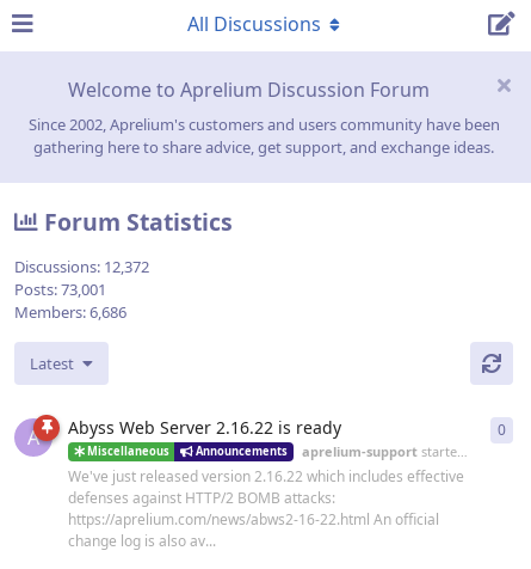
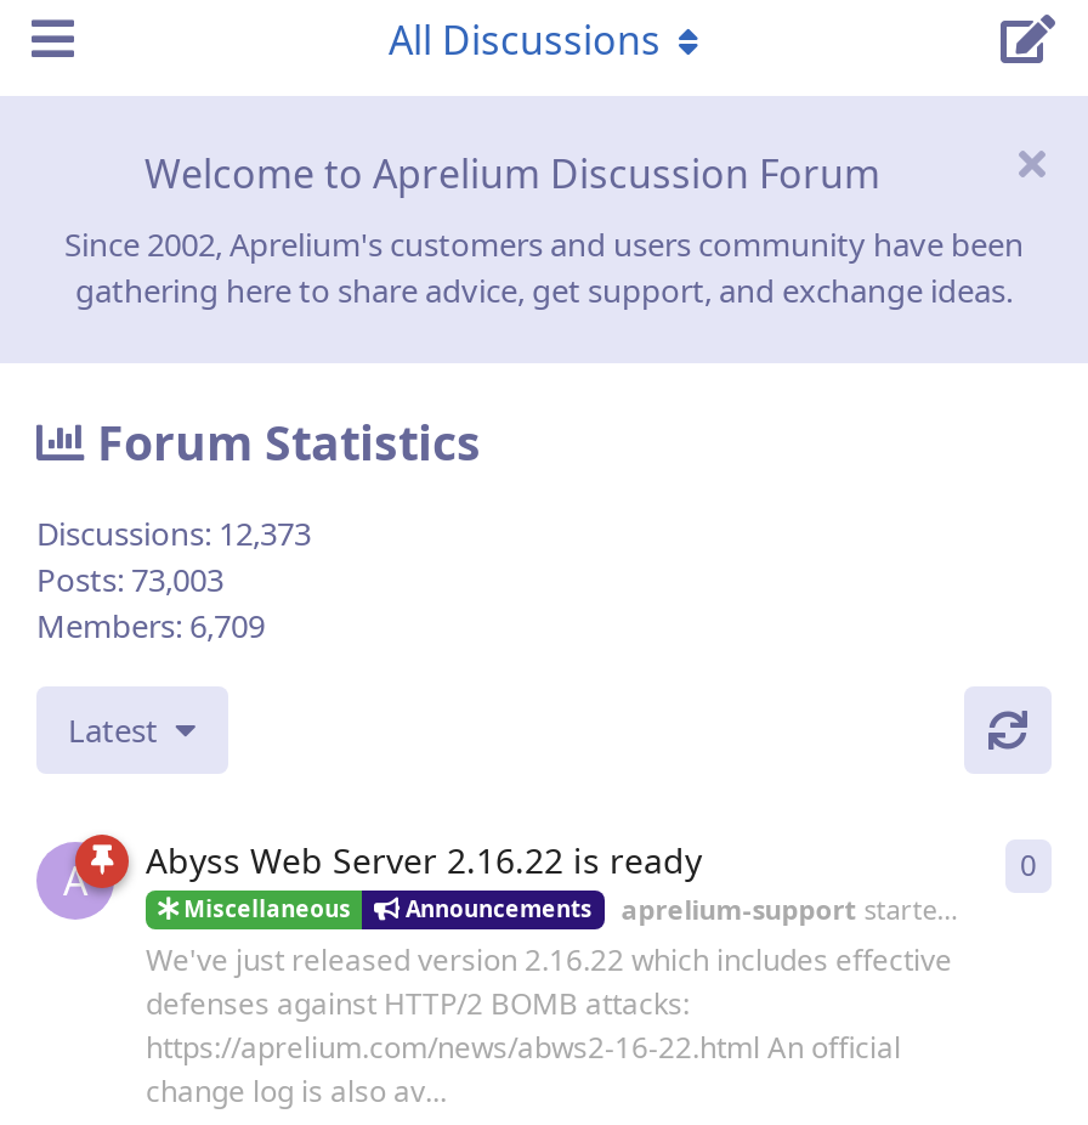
[14,256,149,278] Discussions: 12,372 -> [36,512,311,556] Discussions: 12,373
[14,279,106,300] Posts: 73,001 -> [36,558,223,602] Posts: 73,003
[14,301,126,323] Members: 6,686 -> [36,604,265,648] Members: 6,709

